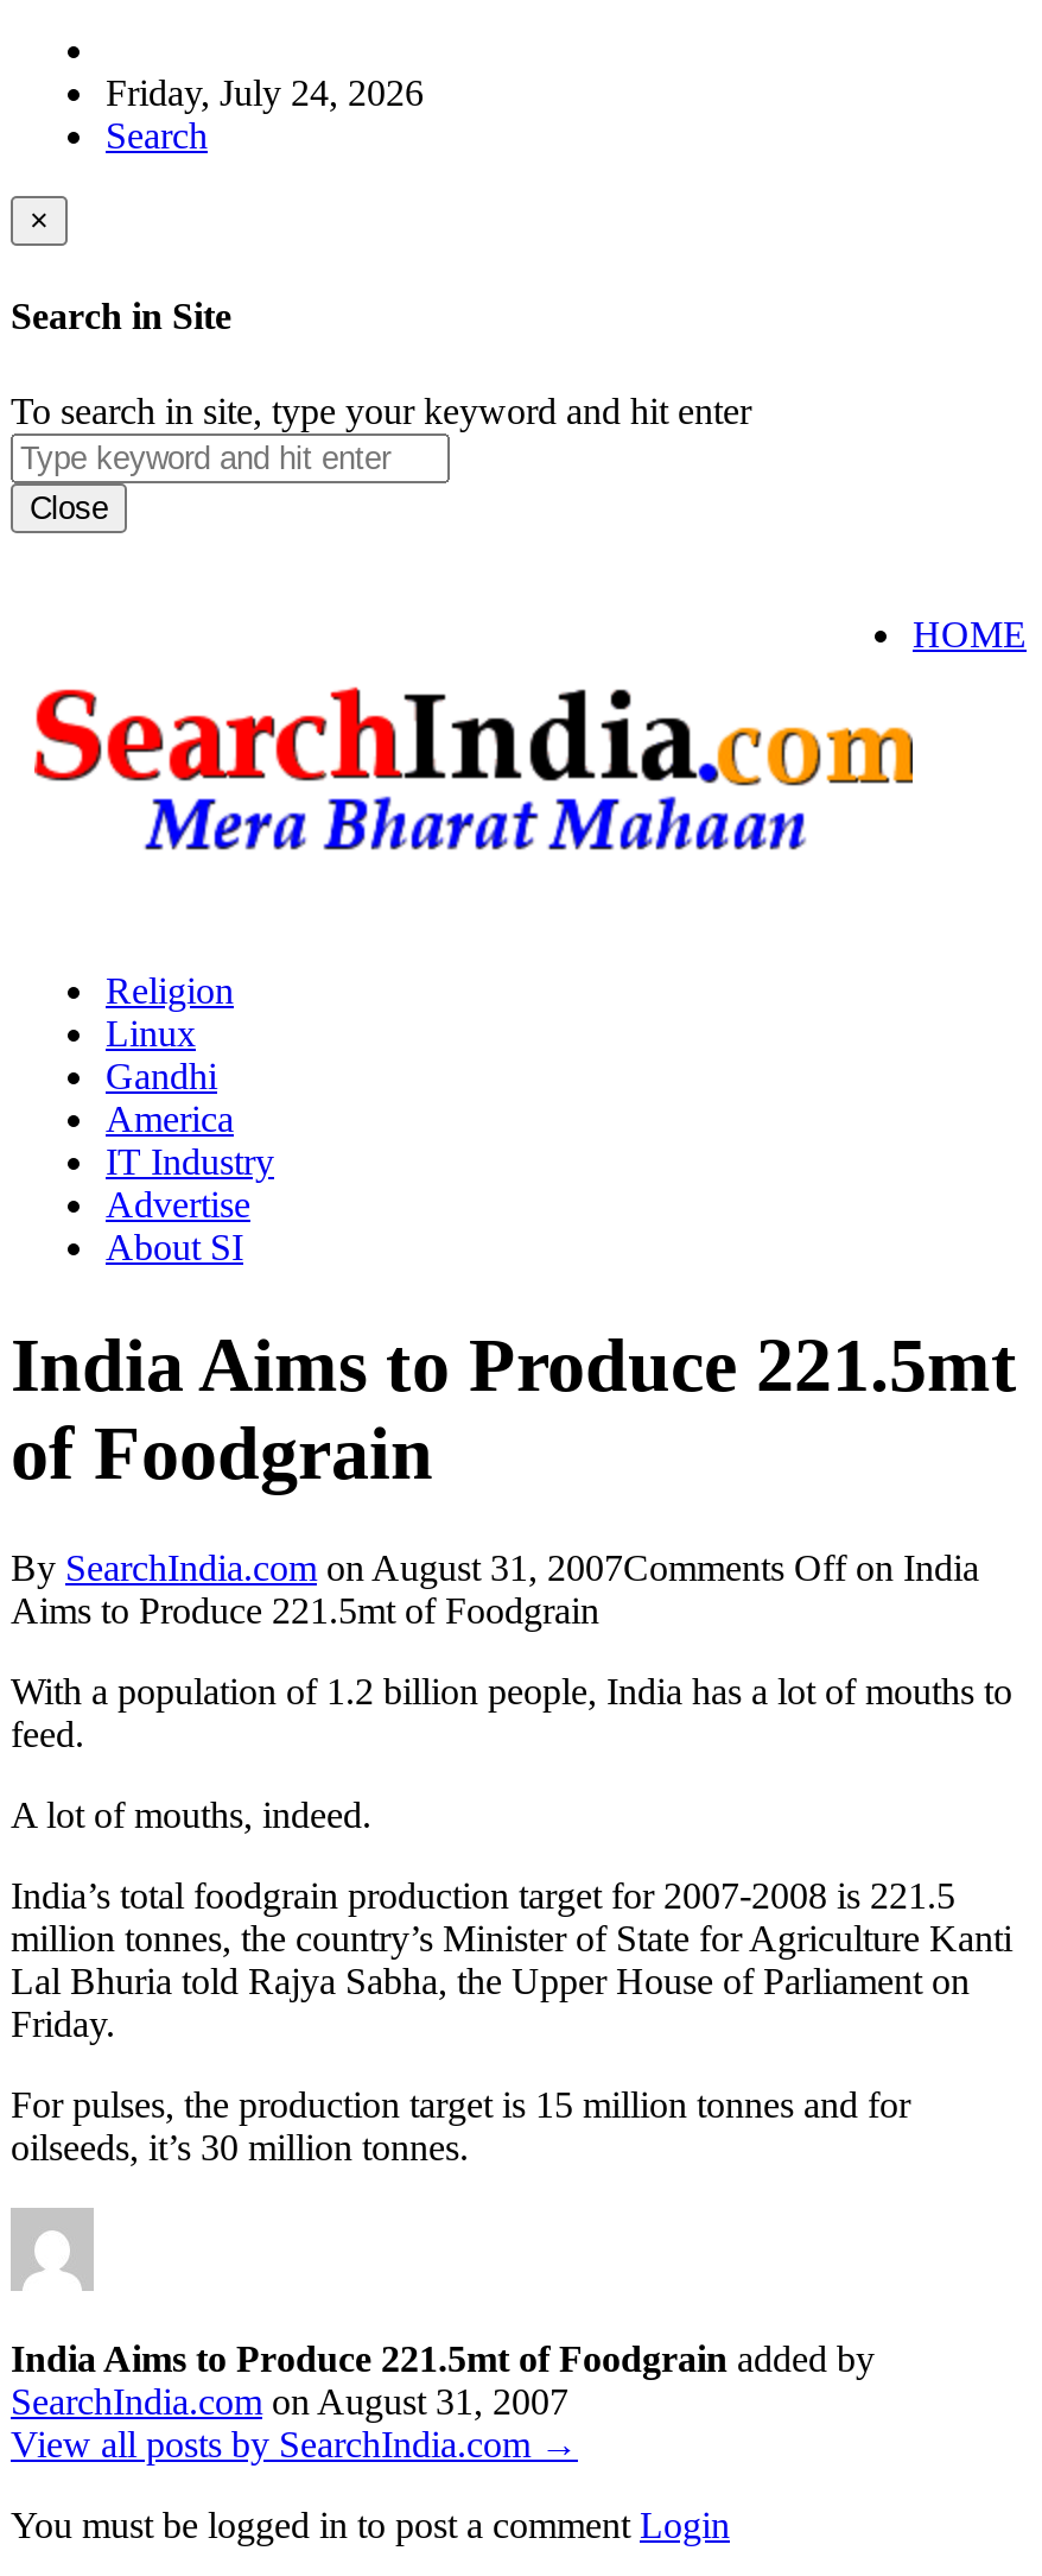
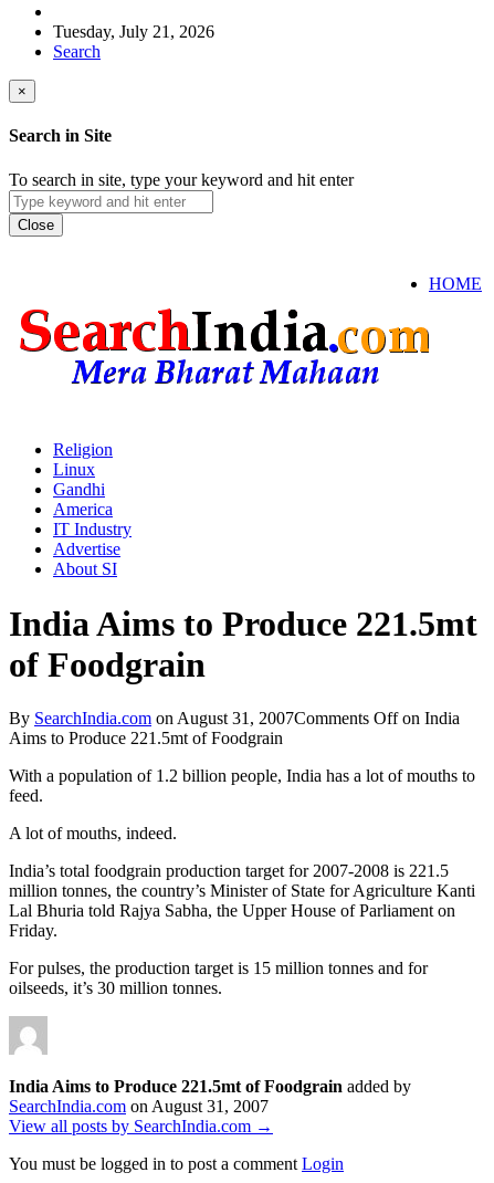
[106,72,424,113] Friday, July 24, 2026 -> [53,22,214,41] Tuesday, July 21, 2026

